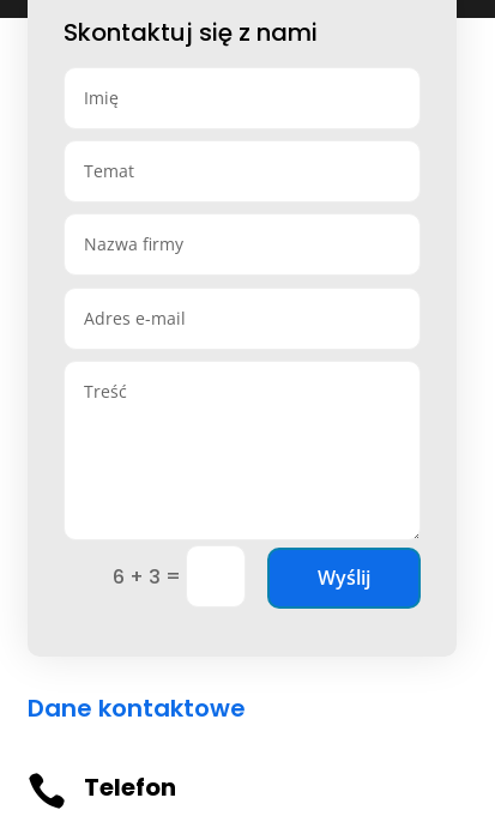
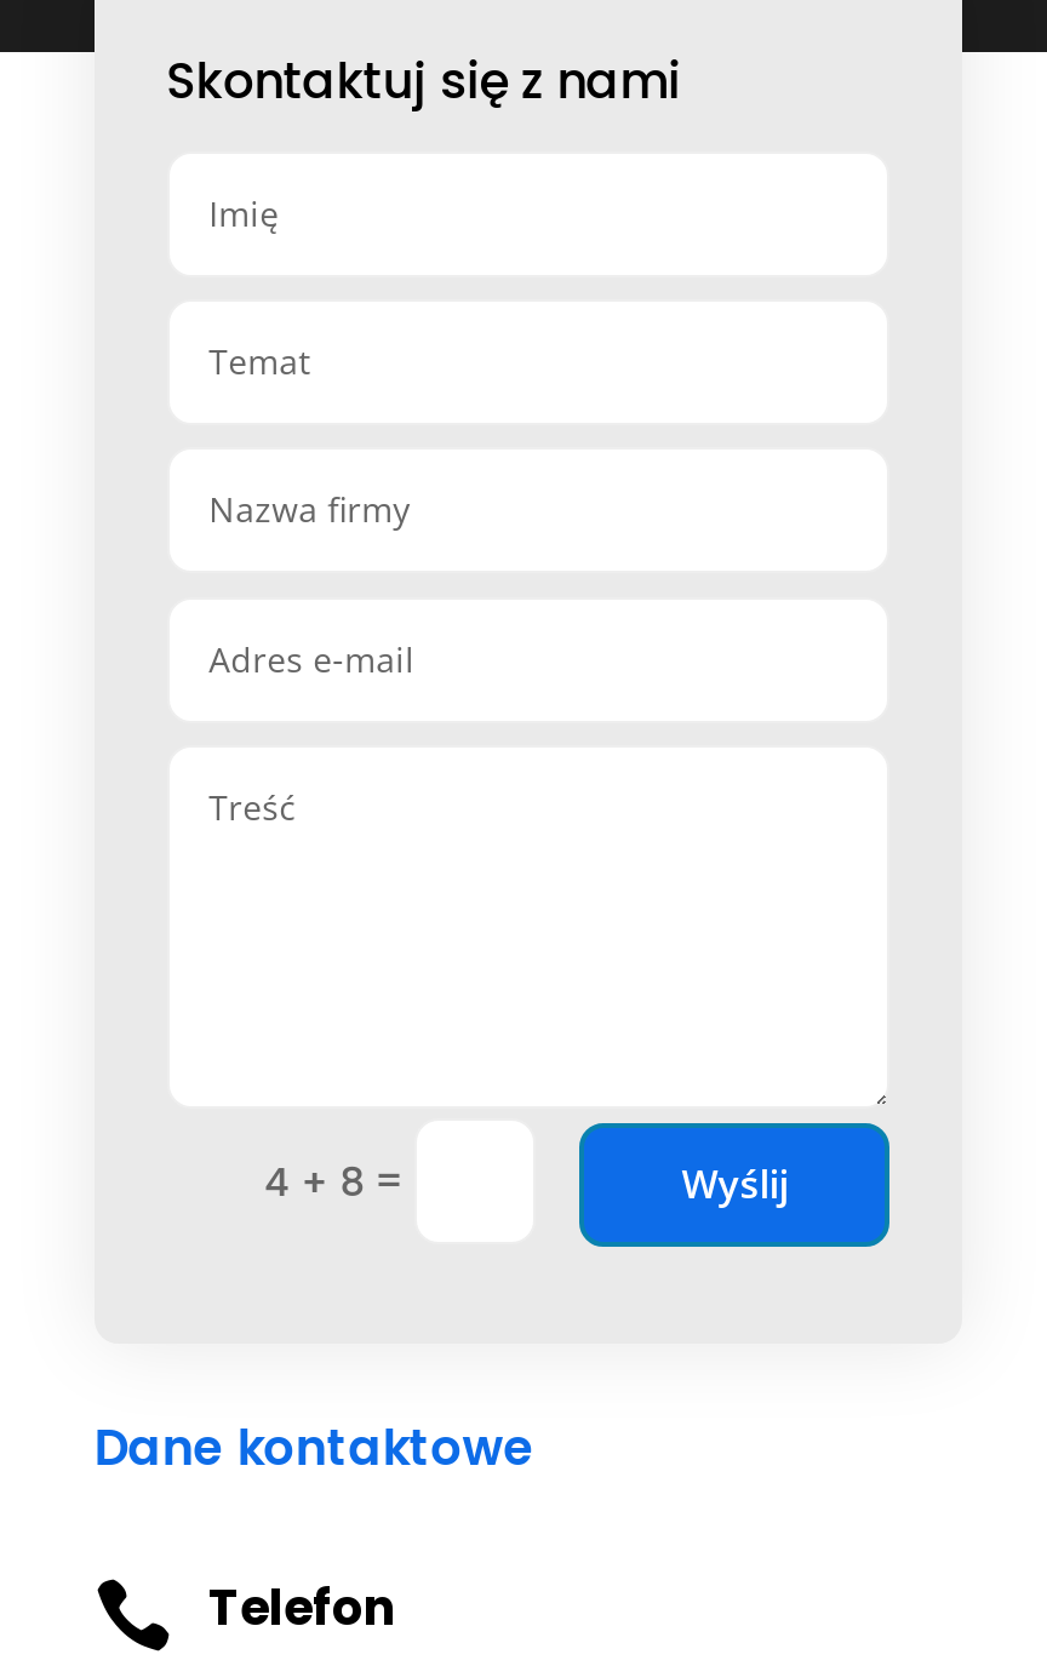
[113,563,186,591] 6 + 3 = -> [265,1153,415,1212] 4 + 8 =

